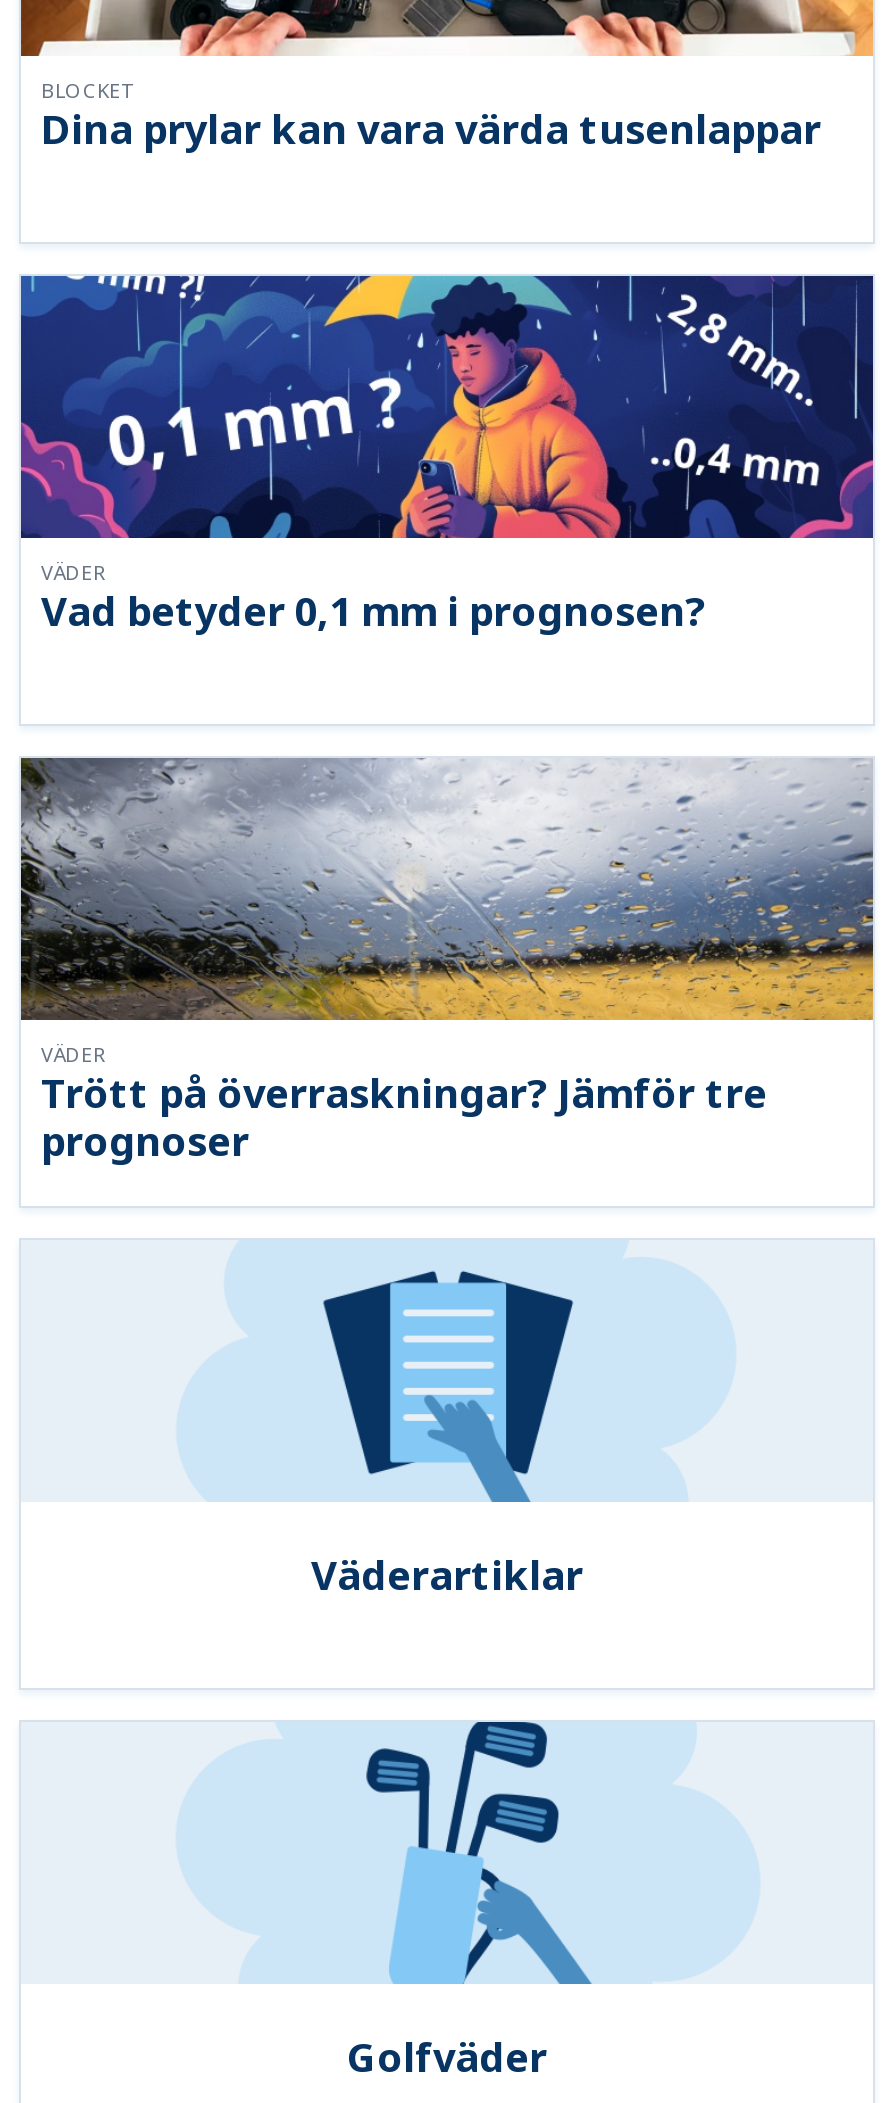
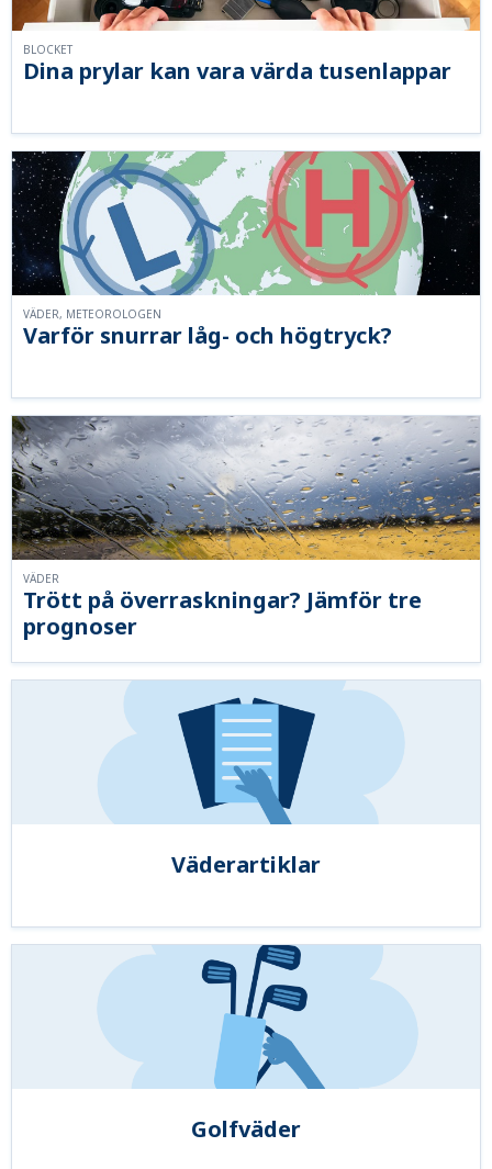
[19,274,875,587] [image] | VÄDER -> [11,150,481,322] [image] | VÄDER, METEOROLOGEN
[41,585,705,639] Vad betyder 0,1 mm i prognosen? -> [23,321,392,351] Varför snurrar låg- och högtryck?

